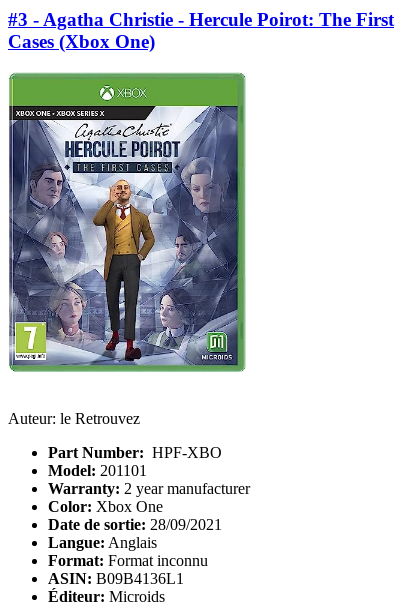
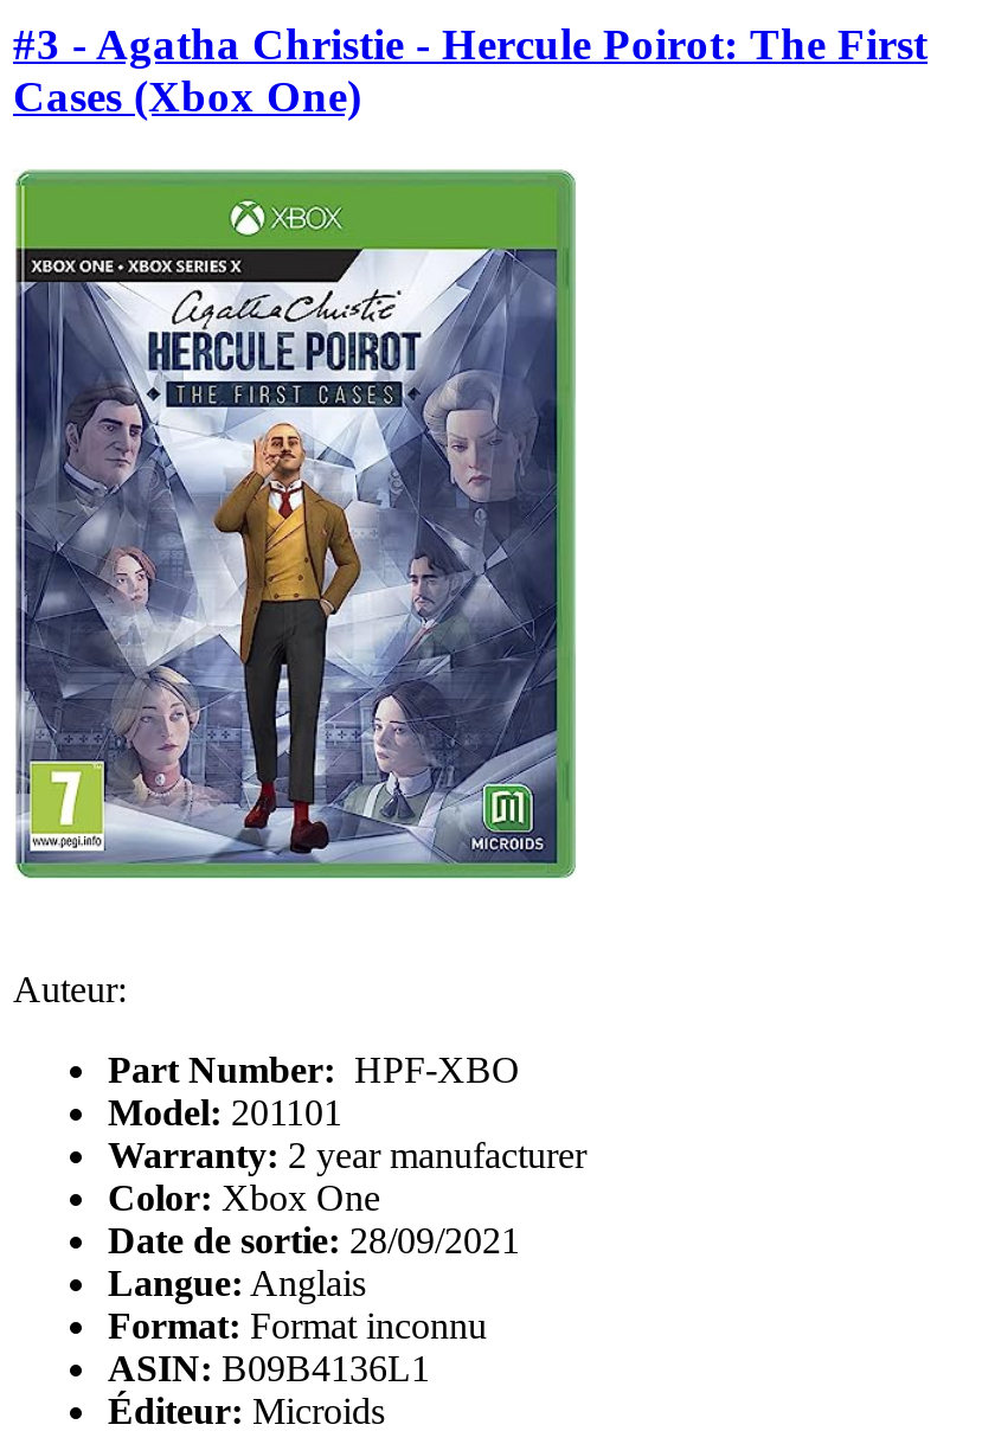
[8,409,140,426] Auteur: le Retrouvez -> [13,968,127,1008] Auteur:

